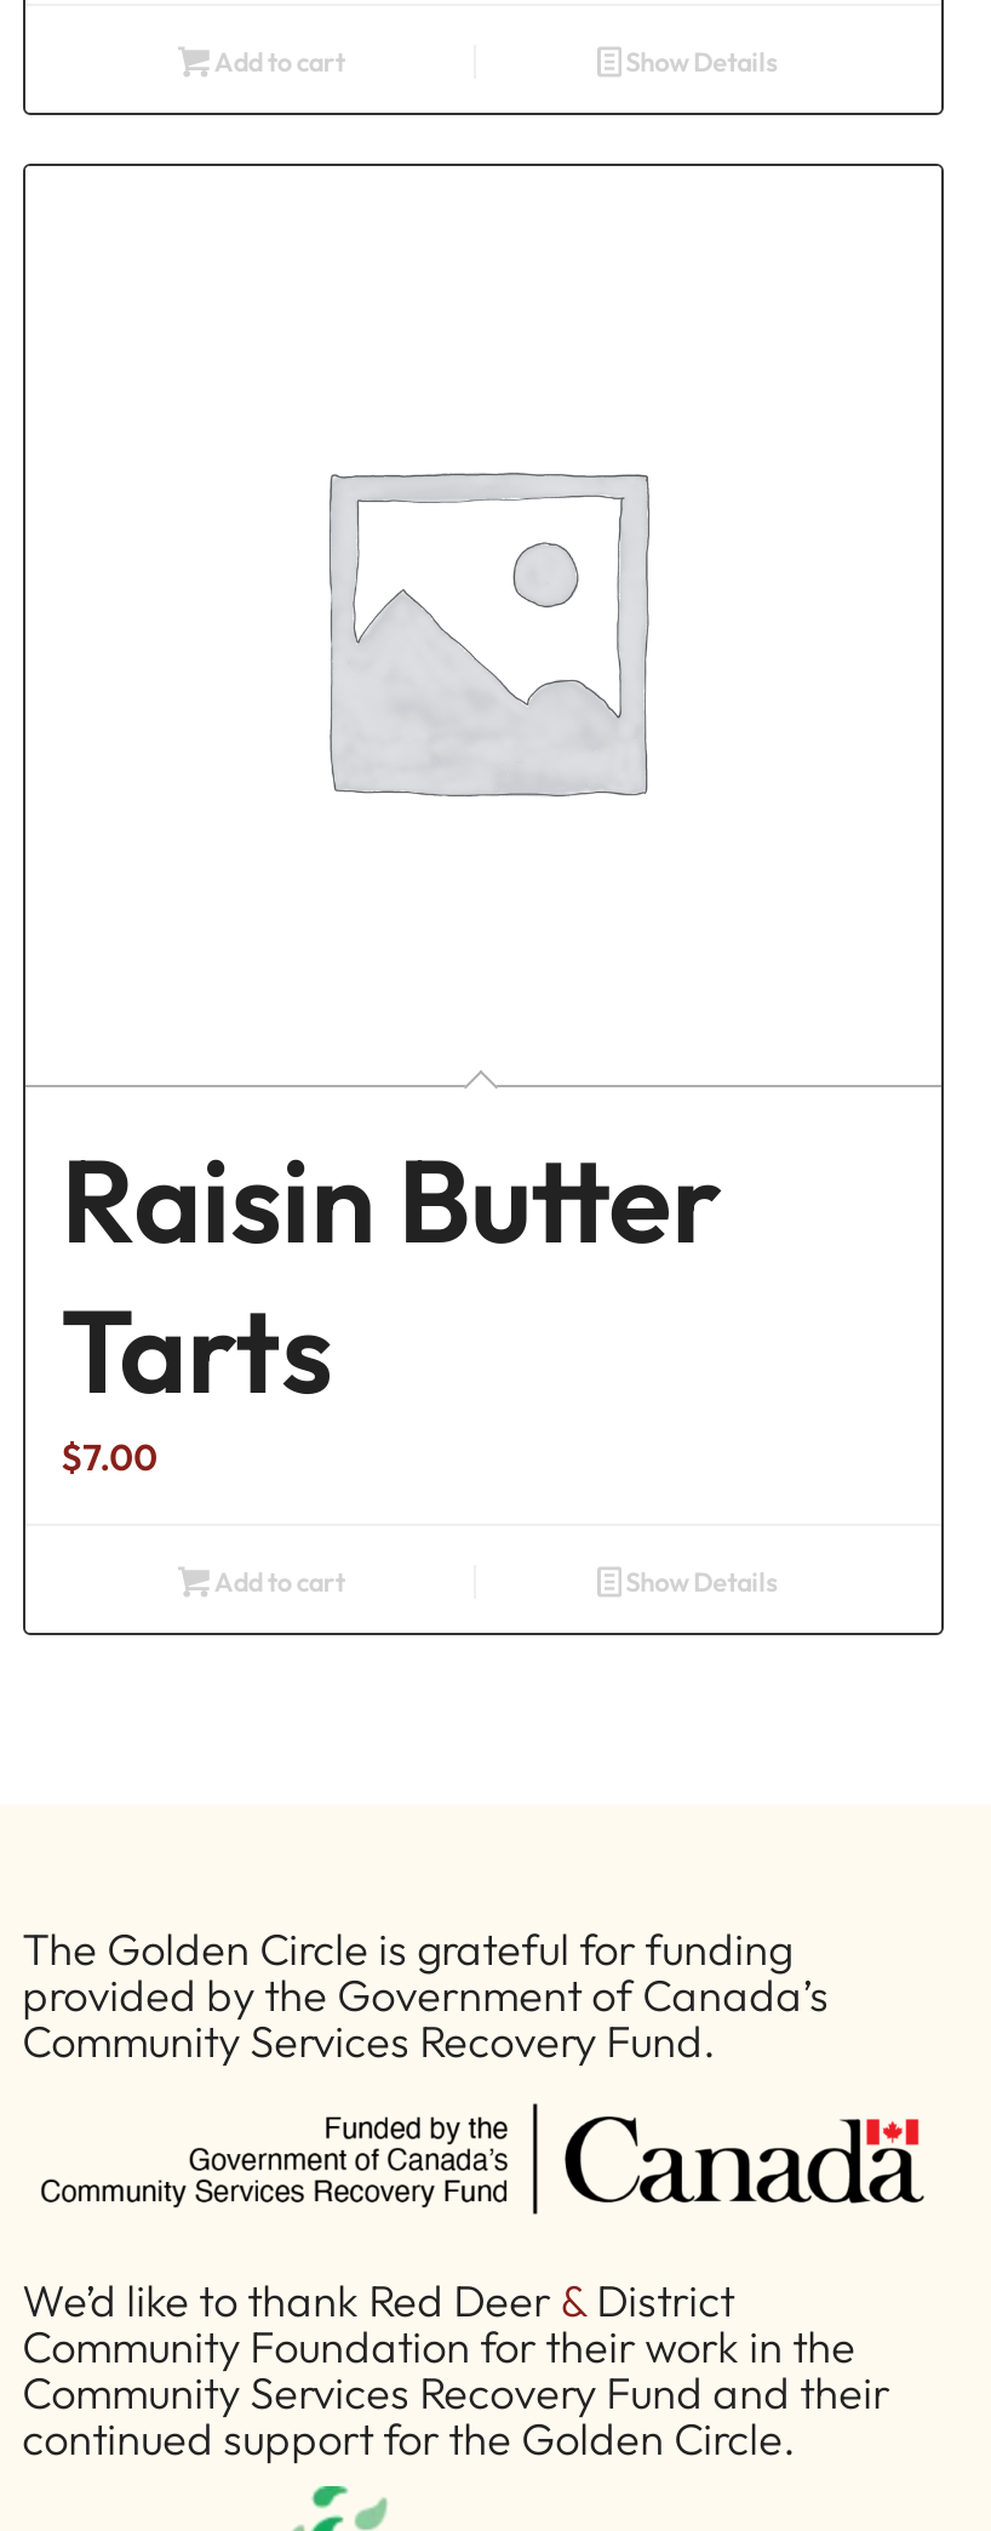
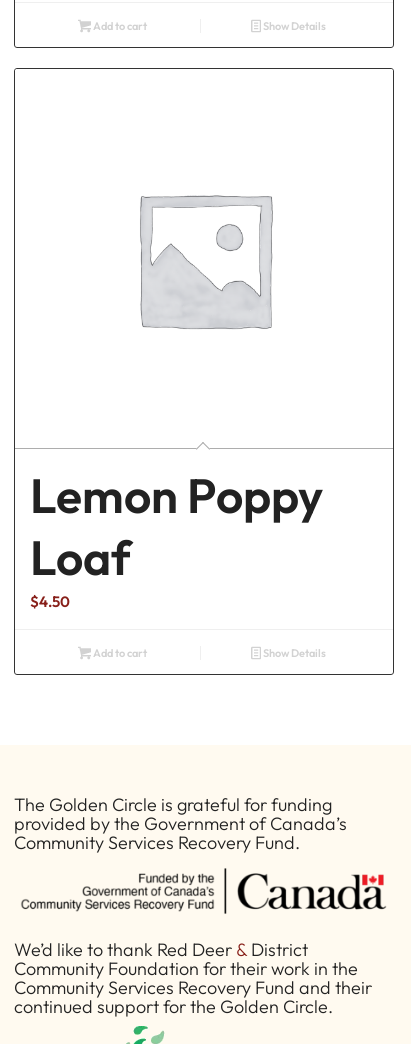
[61,1126,722,1480] Raisin Butter | Tarts | $7.00 -> [30,465,323,611] Lemon Poppy | Loaf | $4.50

